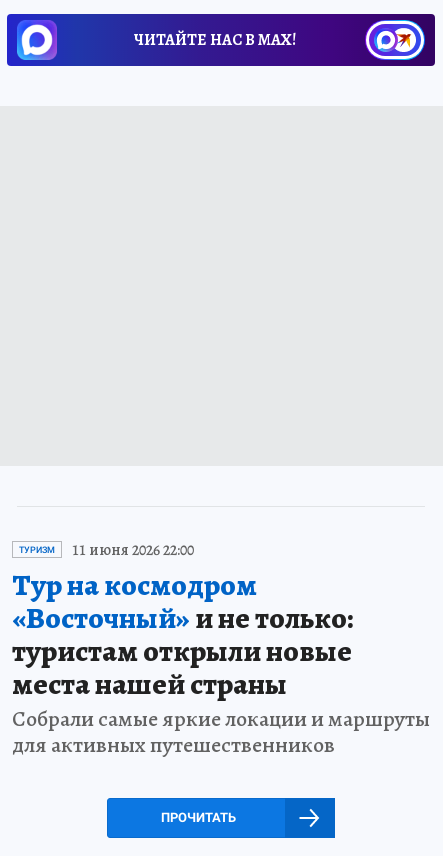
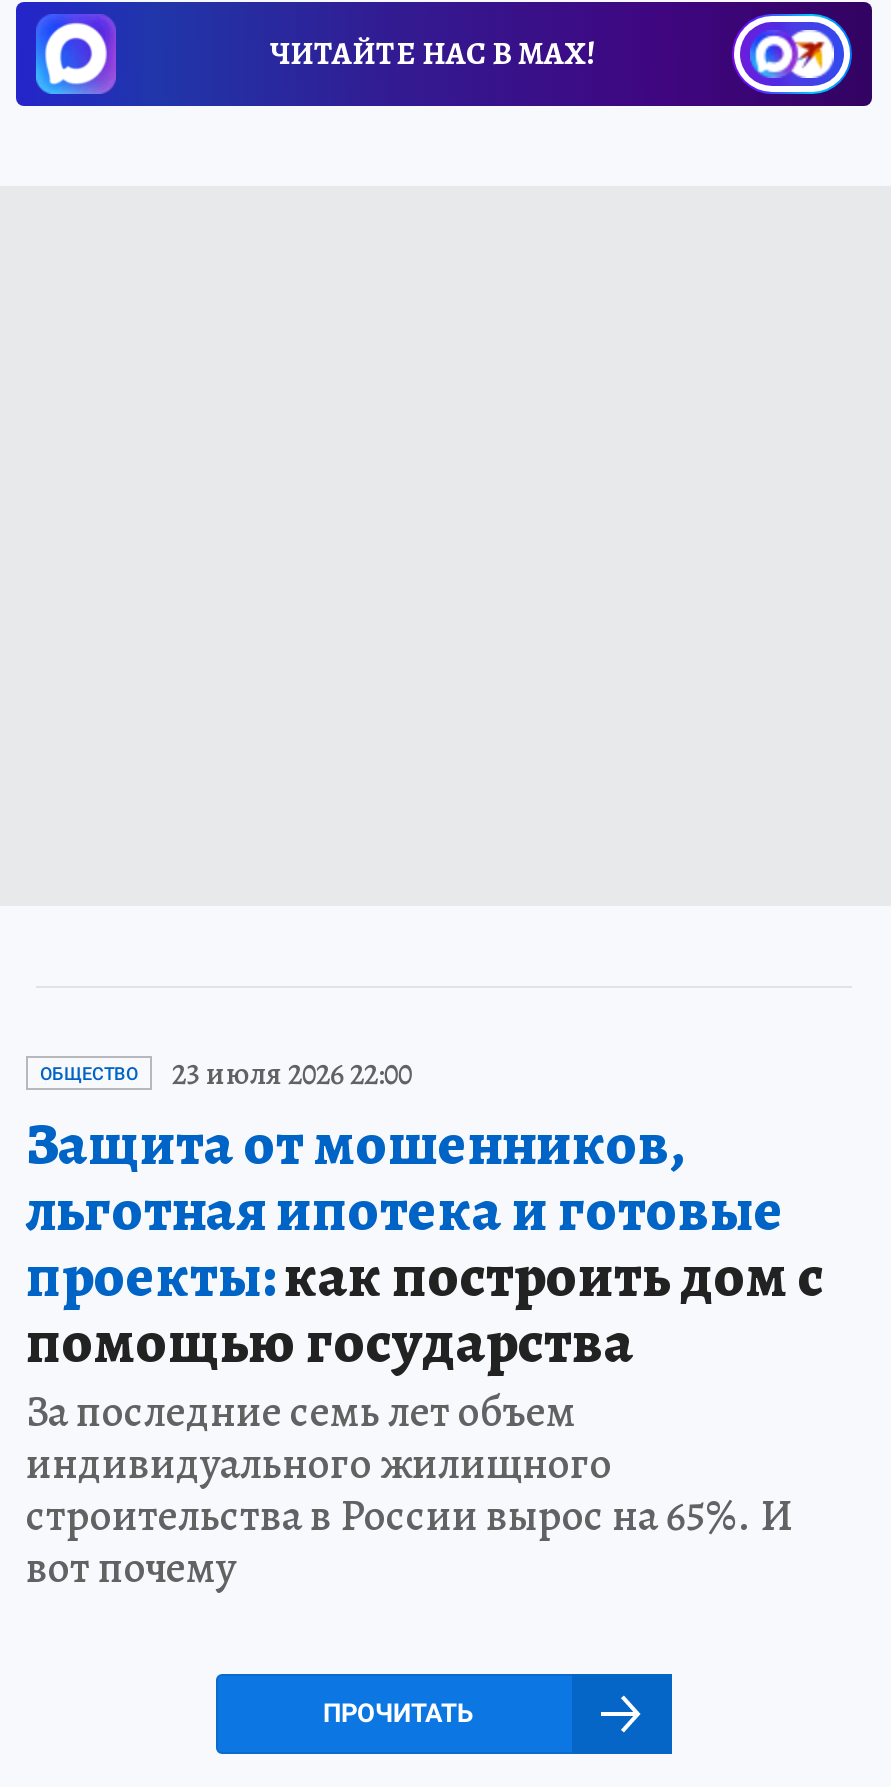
[12,539,430,760] ТУРИЗМ | 11 июня 2026 22:00 | Тур на космодром | «Восточный»и не только: | туристам открыли новые | места нашей страны | Собрали самые яркие локации и маршруты | для активных путешественников -> [26,1052,824,1598] ОБЩЕСТВО | 23 июля 2026 22:00 | Защита от мошенников, | льготная ипотека и готовые | проекты:как построить дом с | помощью государства | За последние семь лет объем | индивидуального жилищного | строительства в России вырос на 65%. И | вот почему

